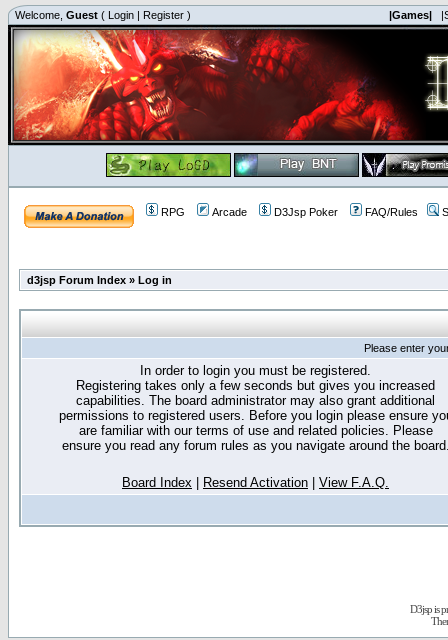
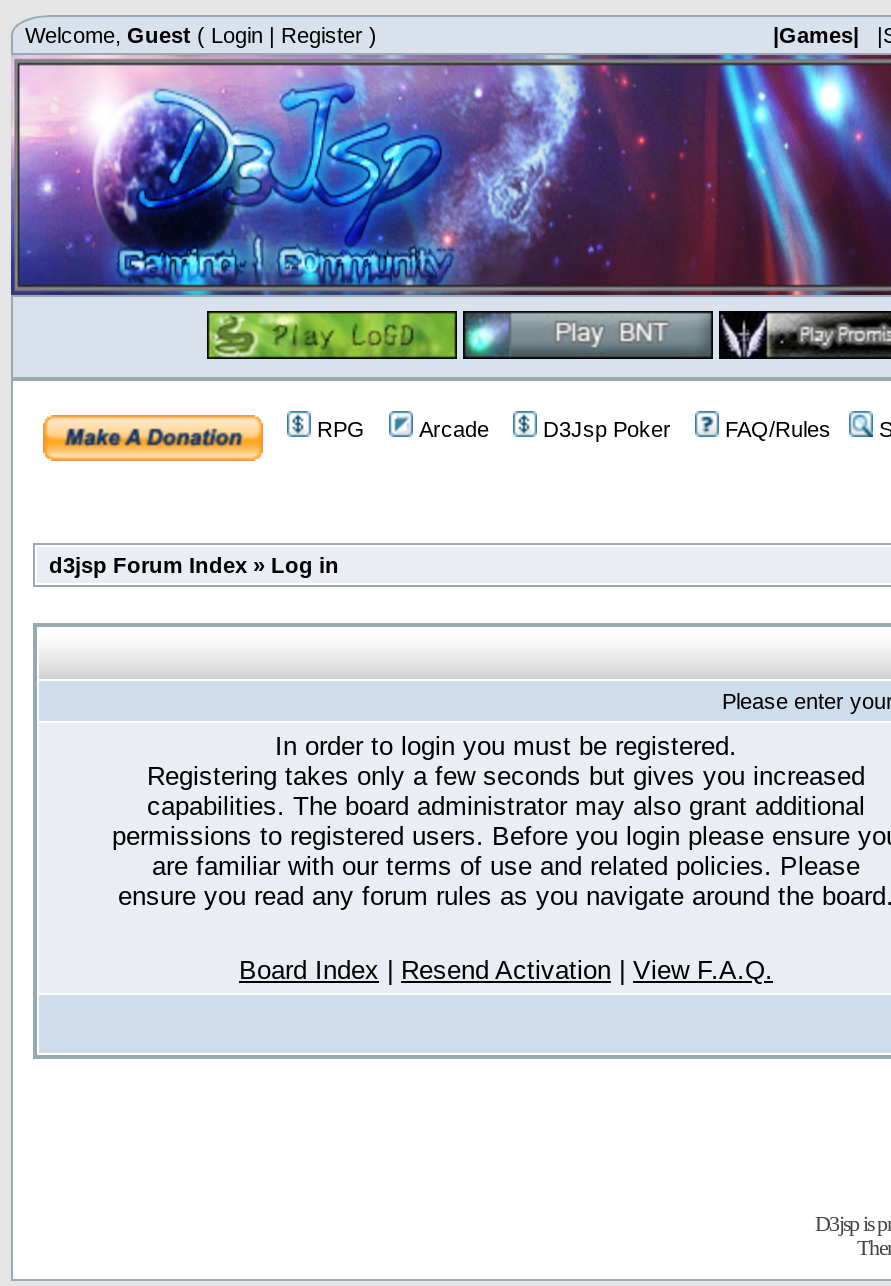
[7,24,445,146] [image] -> [9,53,885,297] [image]

